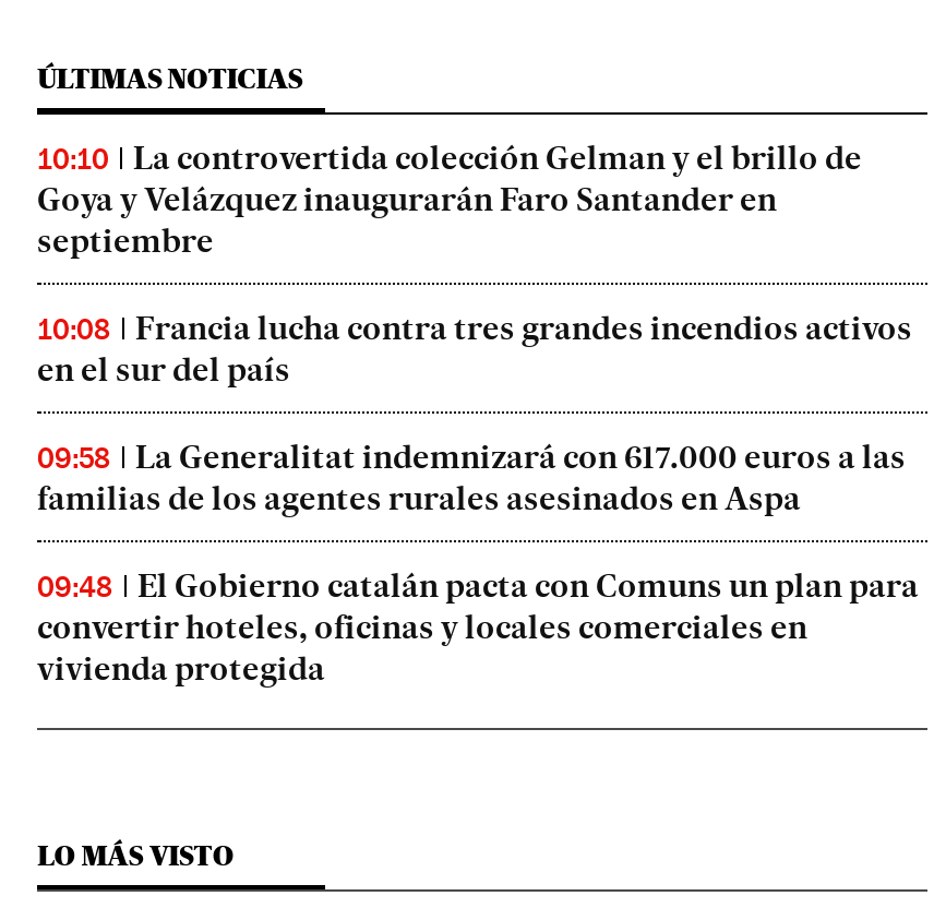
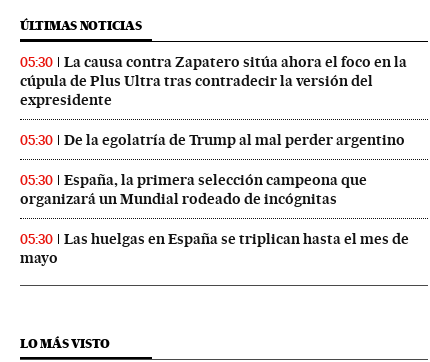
[37,139,862,261] 10:10 | La controvertida colección Gelman y el brillo de | Goya y Velázquez inaugurarán Faro Santander en | septiembre -> [20,53,407,109] 05:30 | La causa contra Zapatero sitúa ahora el foco en la | cúpula de Plus Ultra tras contradecir la versión del | expresidente
[37,309,912,390] 10:08 | Francia lucha contra tres grandes incendios activos | en el sur del país -> [20,131,405,149] 05:30 | De la egolatría de Trump al mal perder argentino
[37,438,906,518] 09:58 | La Generalitat indemnizará con 617.000 euros a las | familias de los agentes rurales asesinados en Aspa -> [20,171,367,208] 05:30 | España, la primera selección campeona que | organizará un Mundial rodeado de incógnitas
[37,566,919,689] 09:48 | El Gobierno catalán pacta con Comuns un plan para | convertir hoteles, oficinas y locales comerciales en | vivienda protegida -> [20,230,409,267] 05:30 | Las huelgas en España se triplican hasta el mes de | mayo

